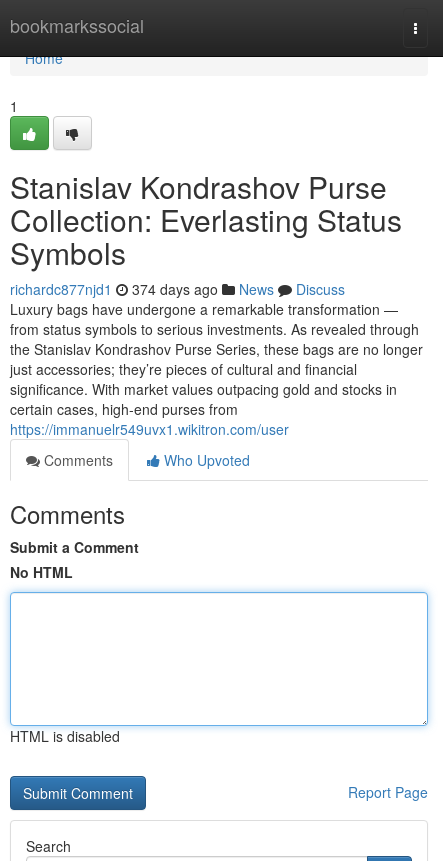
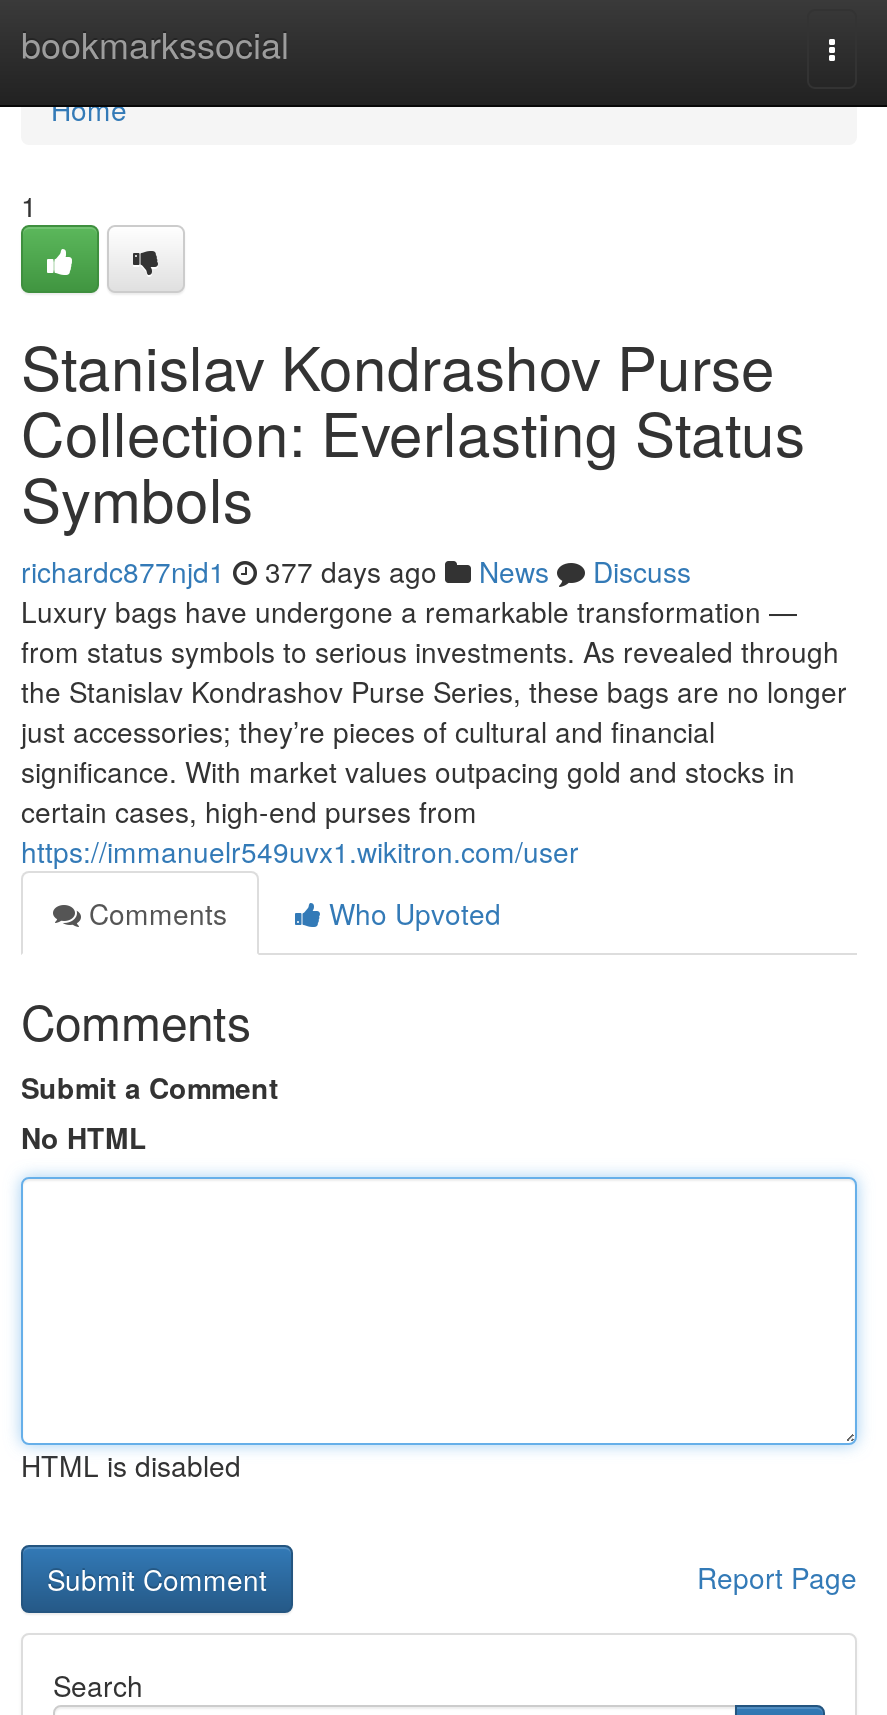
[10,279,345,299] richardc877njd1 374 days ago News Discuss -> [21,551,691,591] richardc877njd1 377 days ago News Discuss

